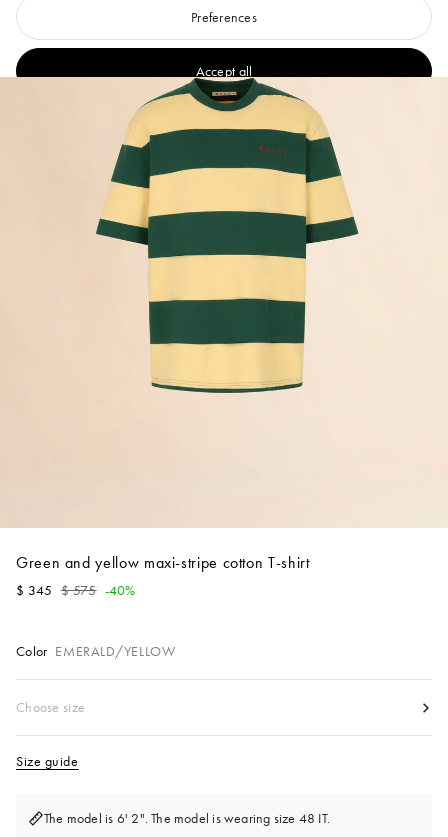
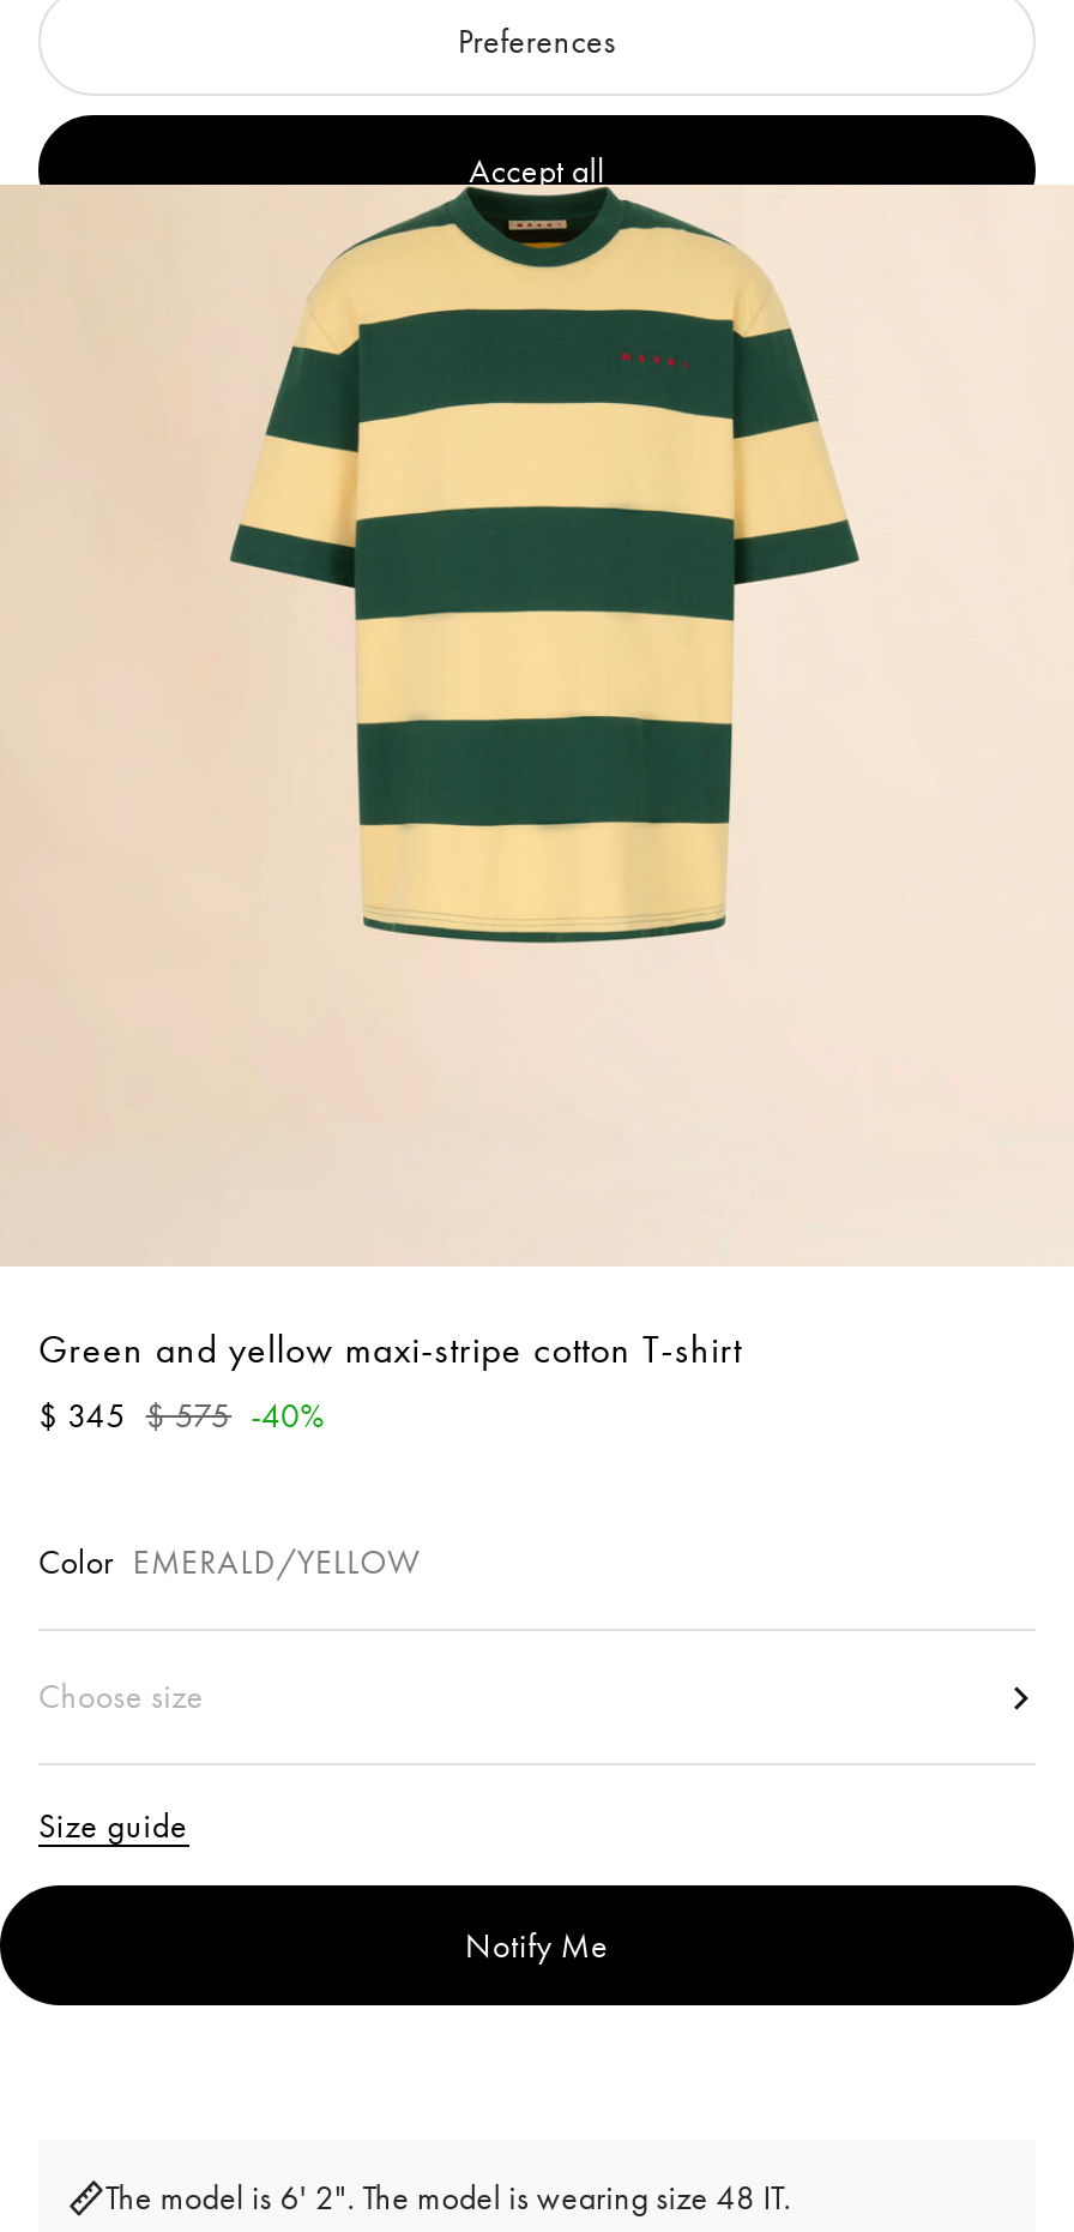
none -> [465,1924,609,1968] Notify Me

